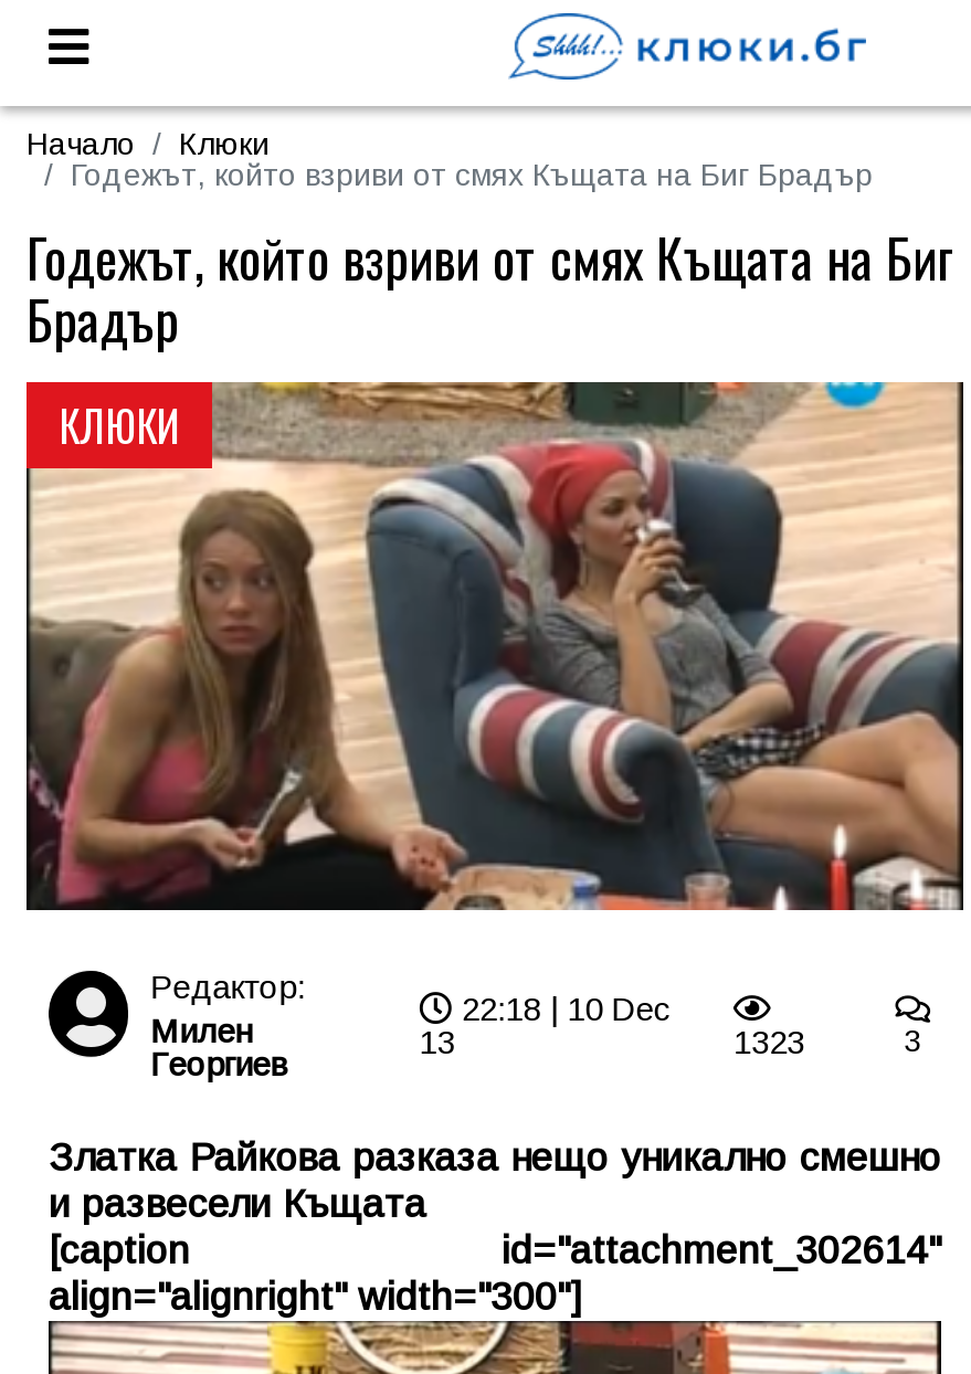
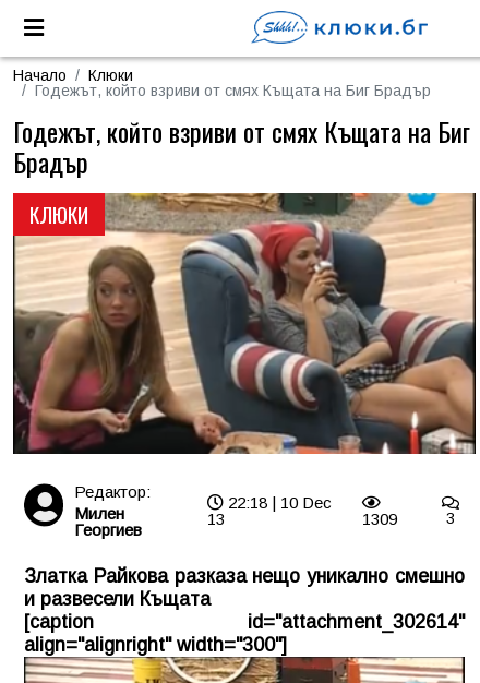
[734,1022,804,1059] 1323 -> [362,509,397,528] 1309

